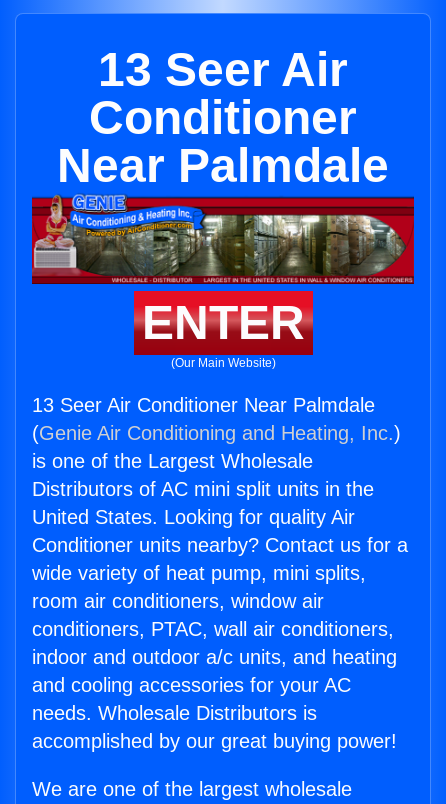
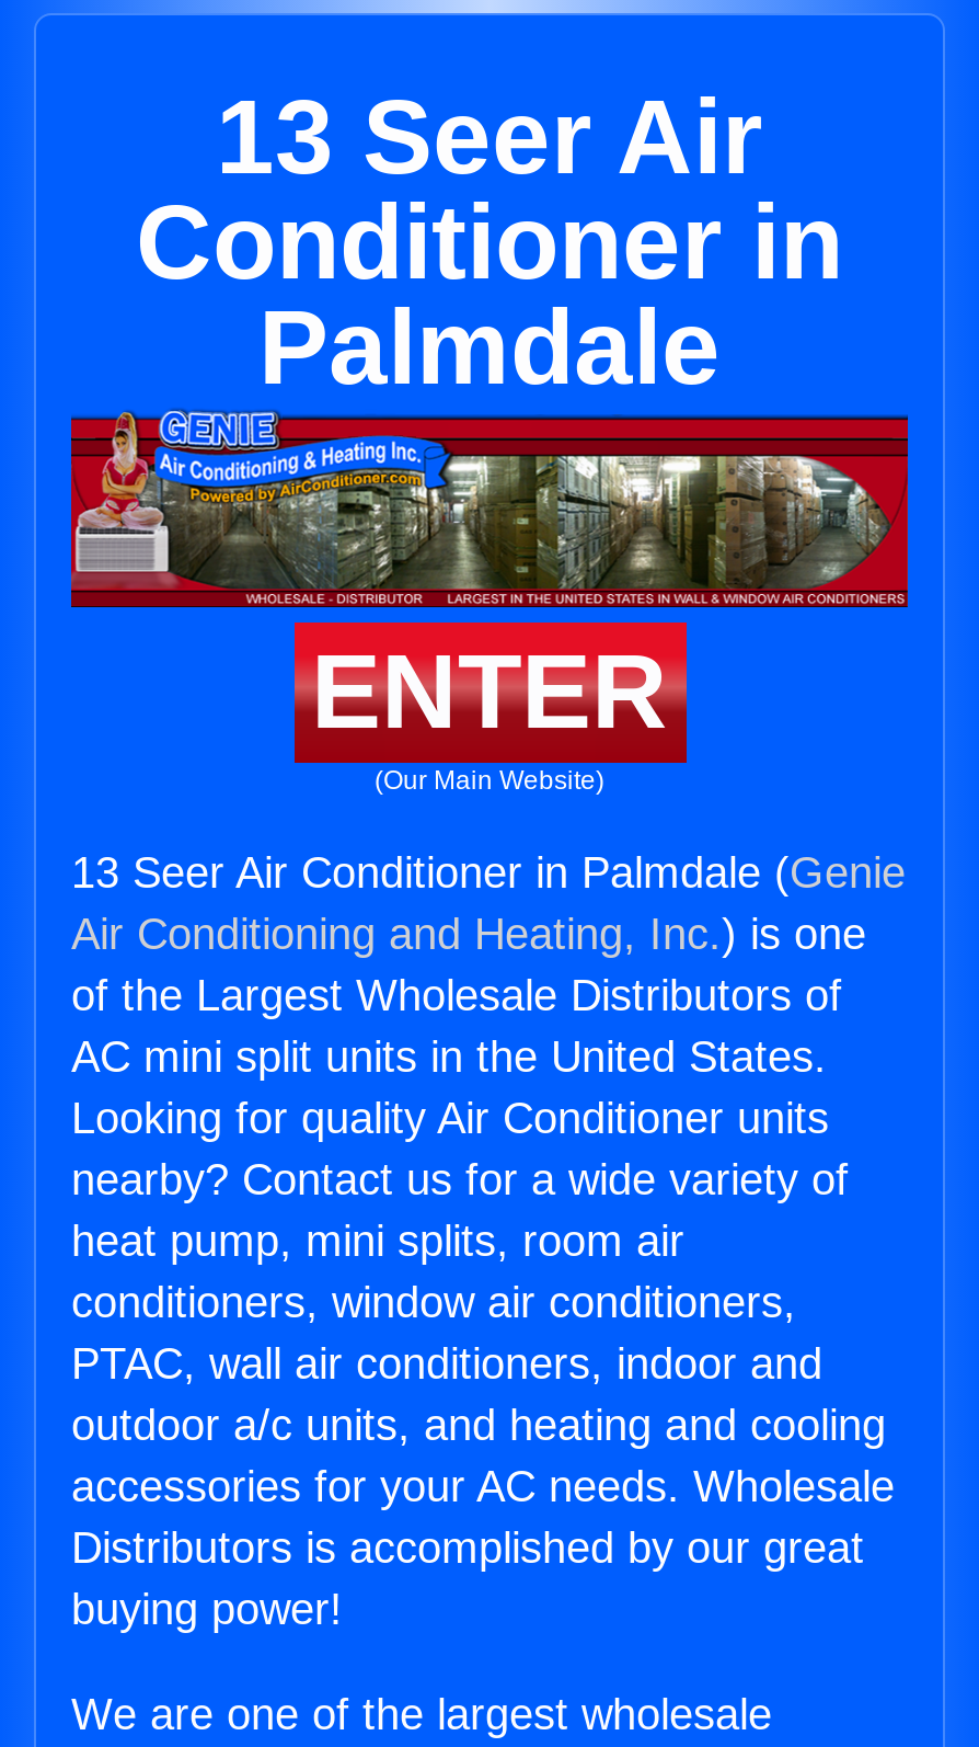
[57,91,389,192] Conditioner | Near Palmdale -> [136,184,843,406] Conditioner in | Palmdale
[32,394,408,752] 13 Seer Air Conditioner Near Palmdale | (Genie Air Conditioning and Heating, Inc.) | is one of the Largest Wholesale | Distributors of AC mini split units in the | United States. Looking for quality Air | Conditioner units nearby? Contact us for a | wide variety of heat pump, mini splits, | room air conditioners, window air | conditioners, PTAC, wall air conditioners, | indoor and outdoor a/c units, and heating | and cooling accessories for your AC | needs. Wholesale Distributors is | accomplished by our great buying power! -> [71,849,906,1633] 13 Seer Air Conditioner in Palmdale (Genie | Air Conditioning and Heating, Inc.) is one | of the Largest Wholesale Distributors of | AC mini split units in the United States. | Looking for quality Air Conditioner units | nearby? Contact us for a wide variety of | heat pump, mini splits, room air | conditioners, window air conditioners, | PTAC, wall air conditioners, indoor and | outdoor a/c units, and heating and cooling | accessories for your AC needs. Wholesale | Distributors is accomplished by our great | buying power!

